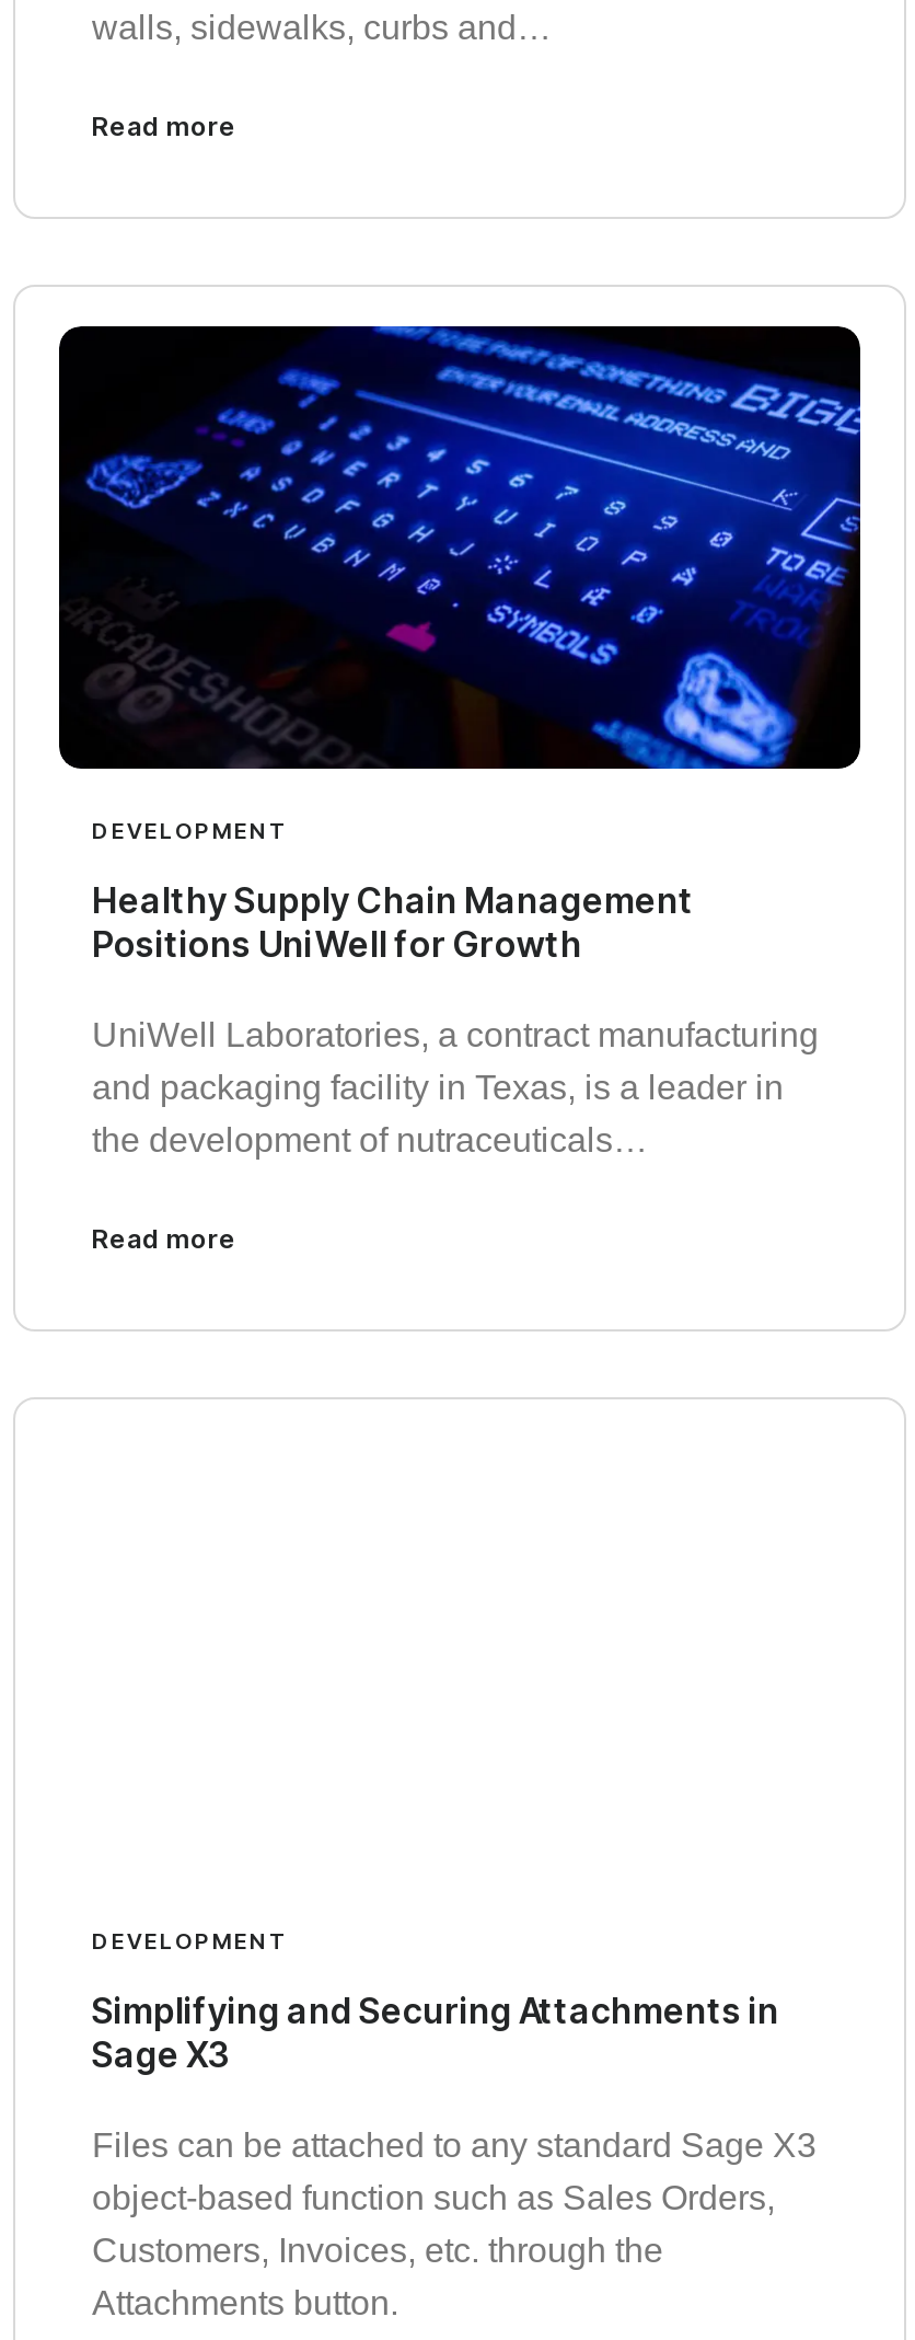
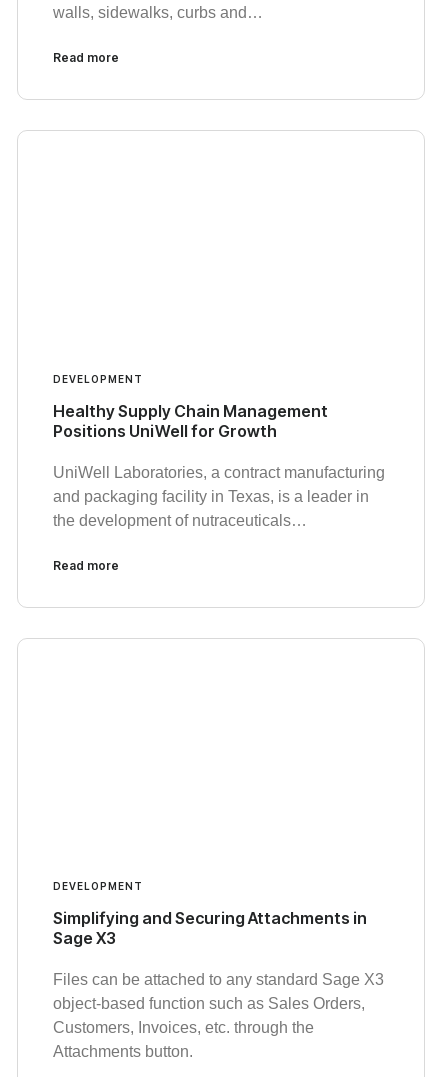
[57,324,862,771] [image] -> none

